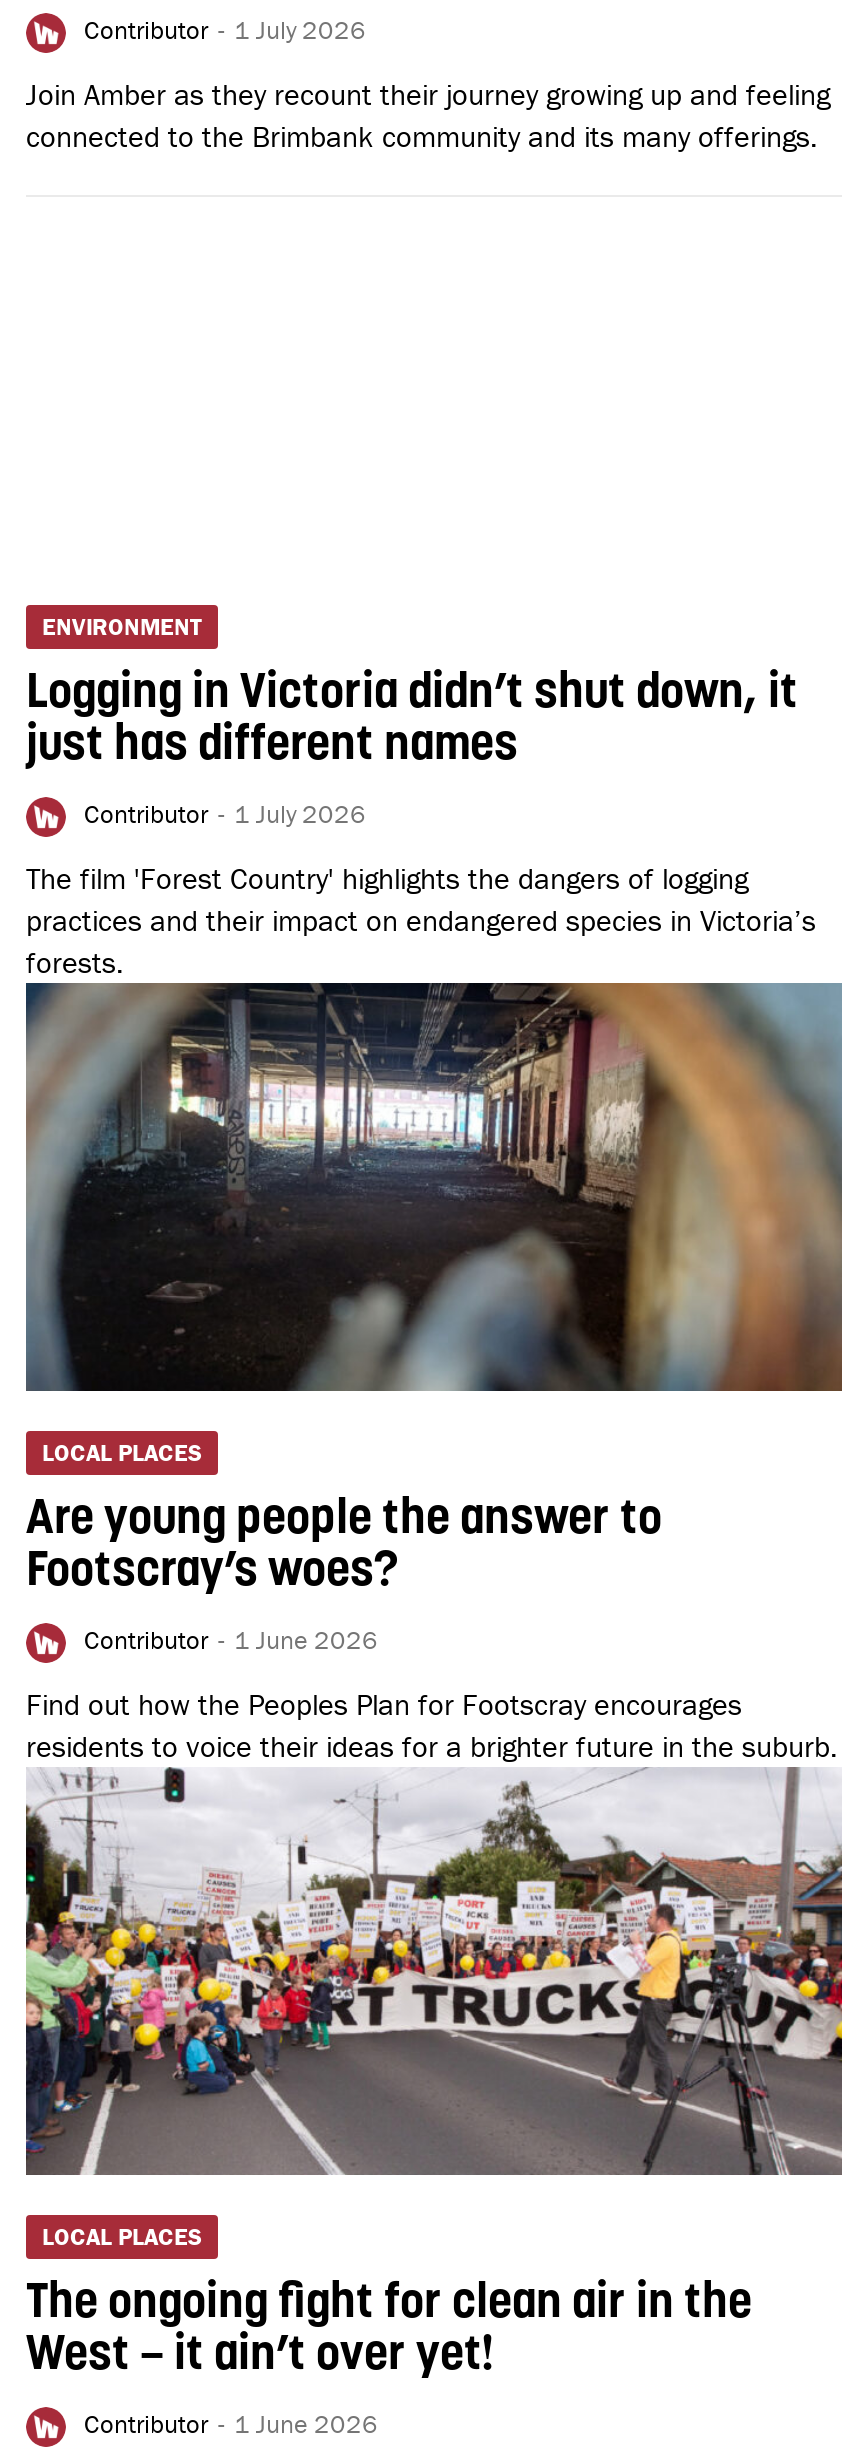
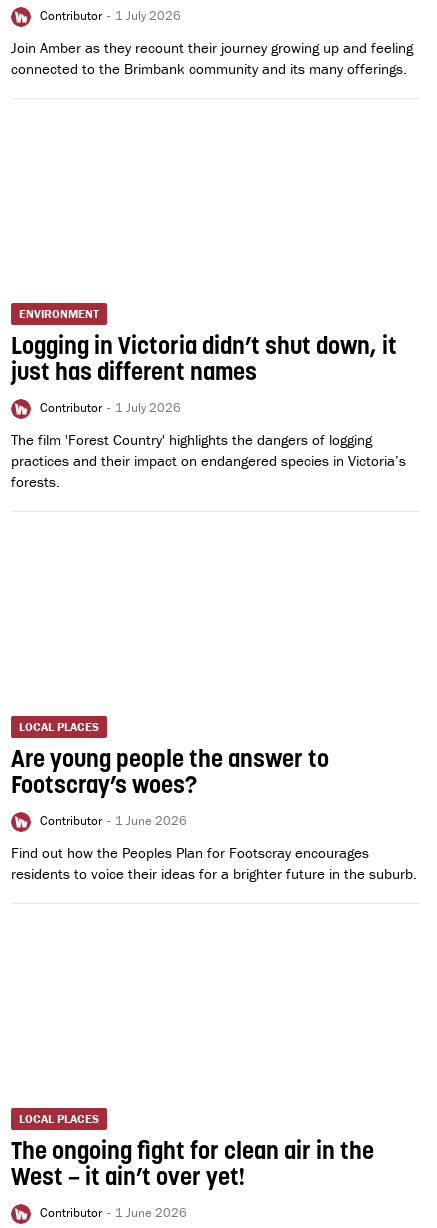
[24,981,844,1393] [image] -> none
[24,1771,844,2177] [image] -> none

